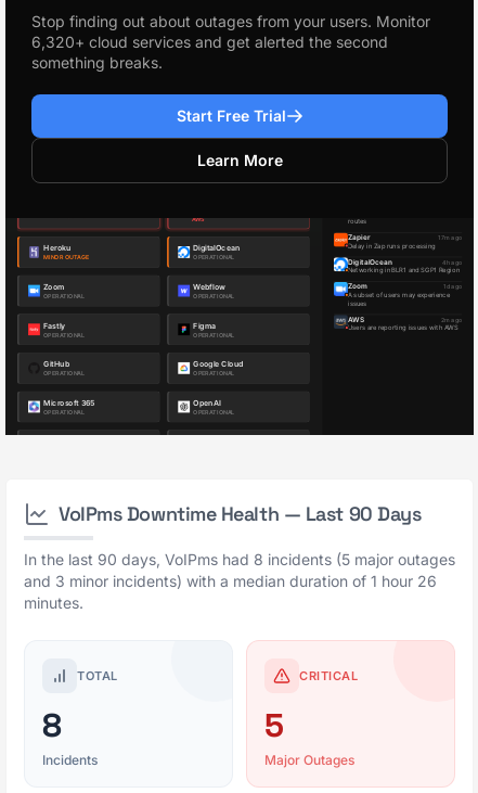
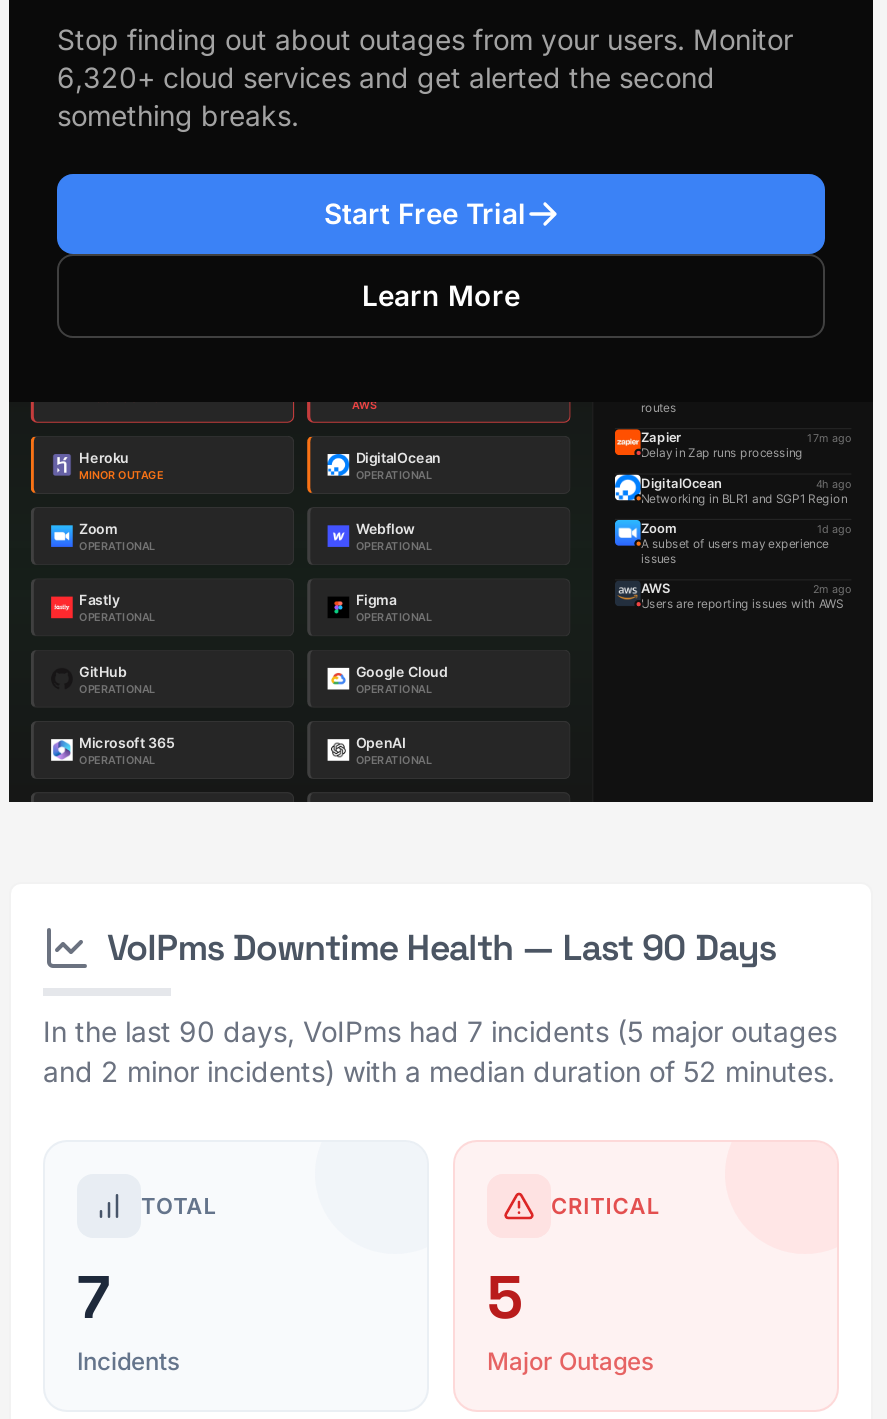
[24,550,455,612] In the last 90 days, VoIPms had 8 incidents (5 major outages | and 3 minor incidents) with a median duration of 1 hour 26 | minutes. -> [43,1014,837,1088] In the last 90 days, VoIPms had 7 incidents (5 major outages | and 2 minor incidents) with a median duration of 52 minutes.
[42,704,61,746] 8 -> [77,1258,109,1336] 7

